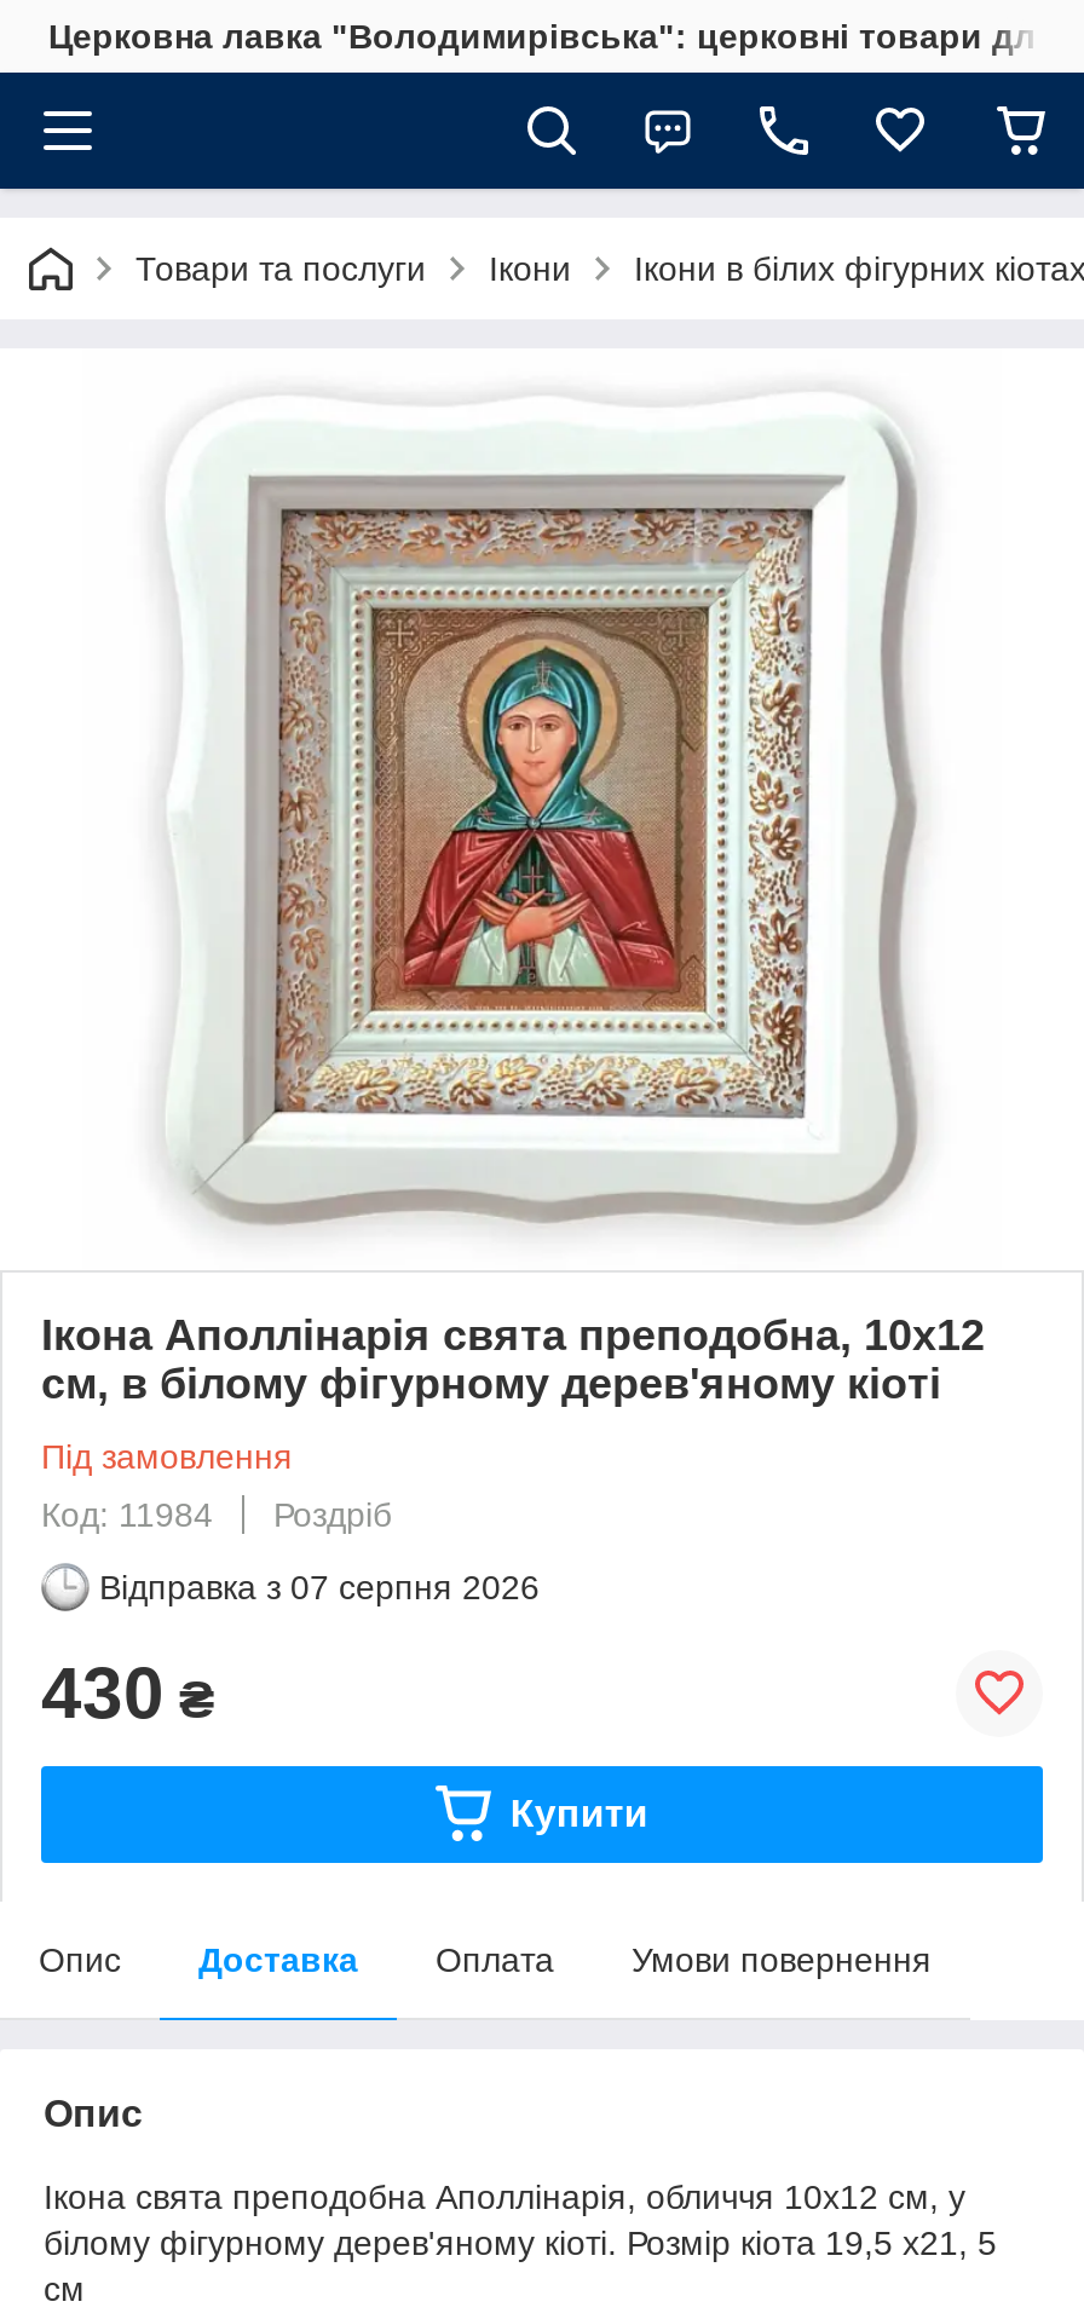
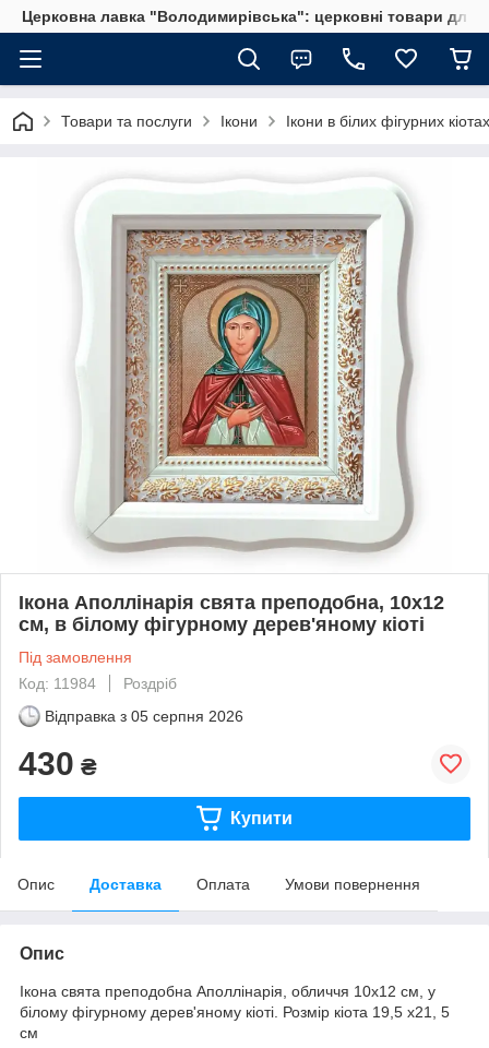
[99,1567,540,1606] Відправка з 07 серпня 2026 -> [45,707,243,725] Відправка з 05 серпня 2026

